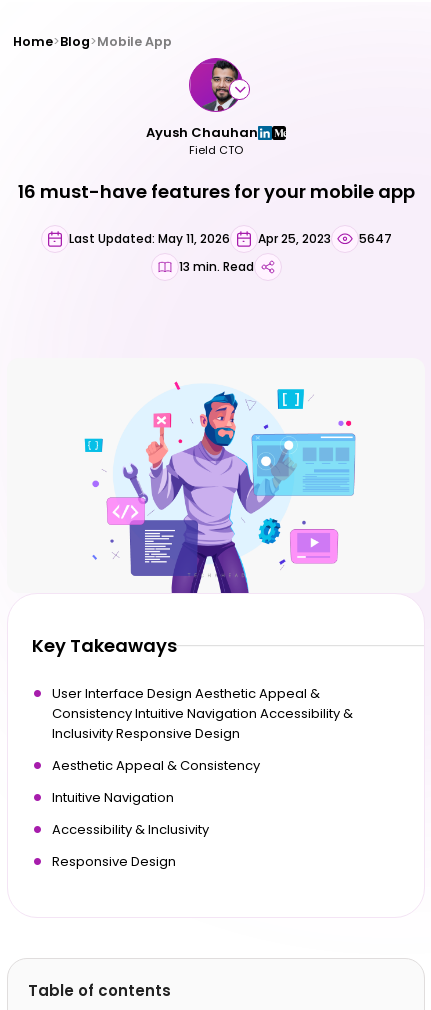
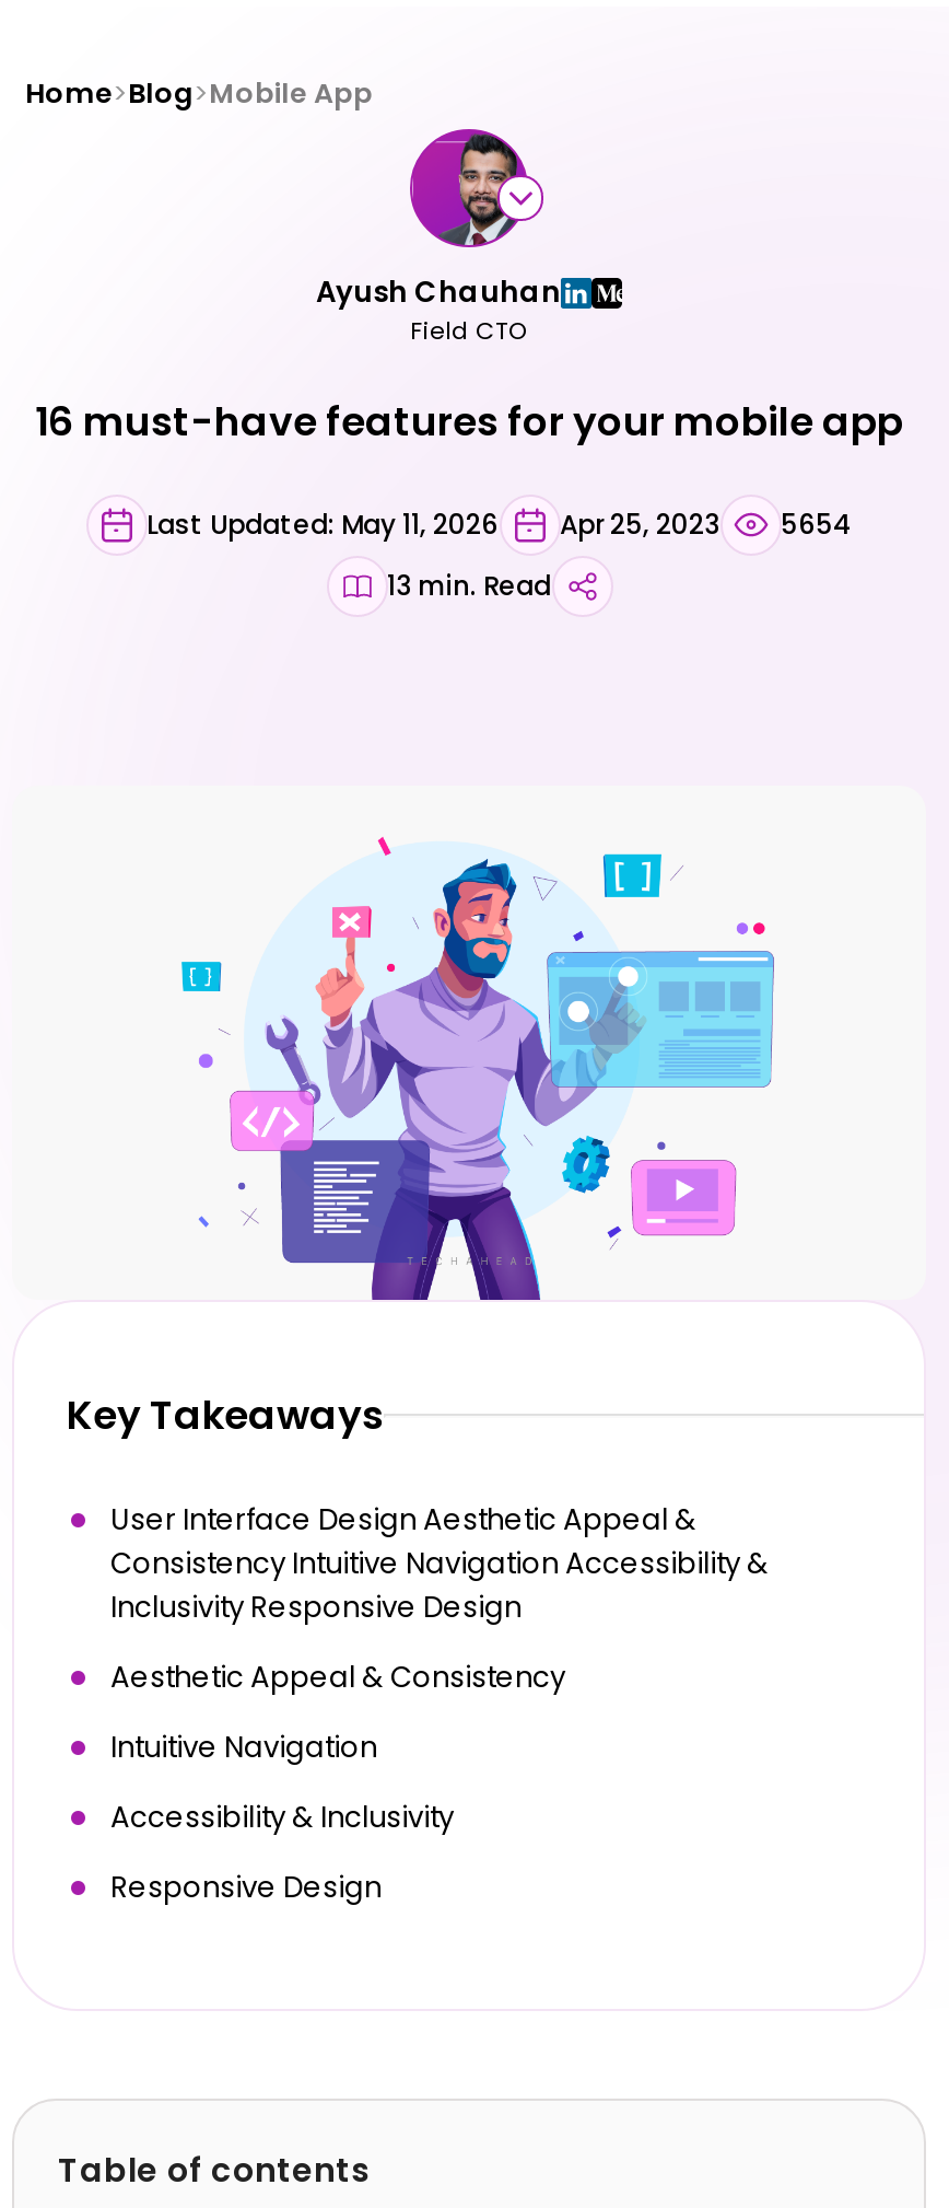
[68,230,391,247] Last Updated: May 11, 2026 Apr 25, 2023 5647 -> [147,505,853,543] Last Updated: May 11, 2026 Apr 25, 2023 5654

